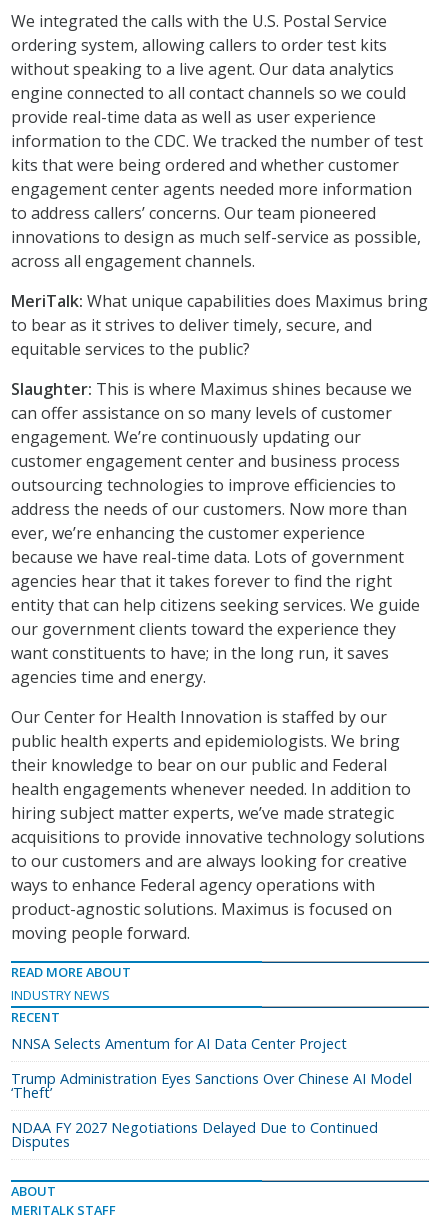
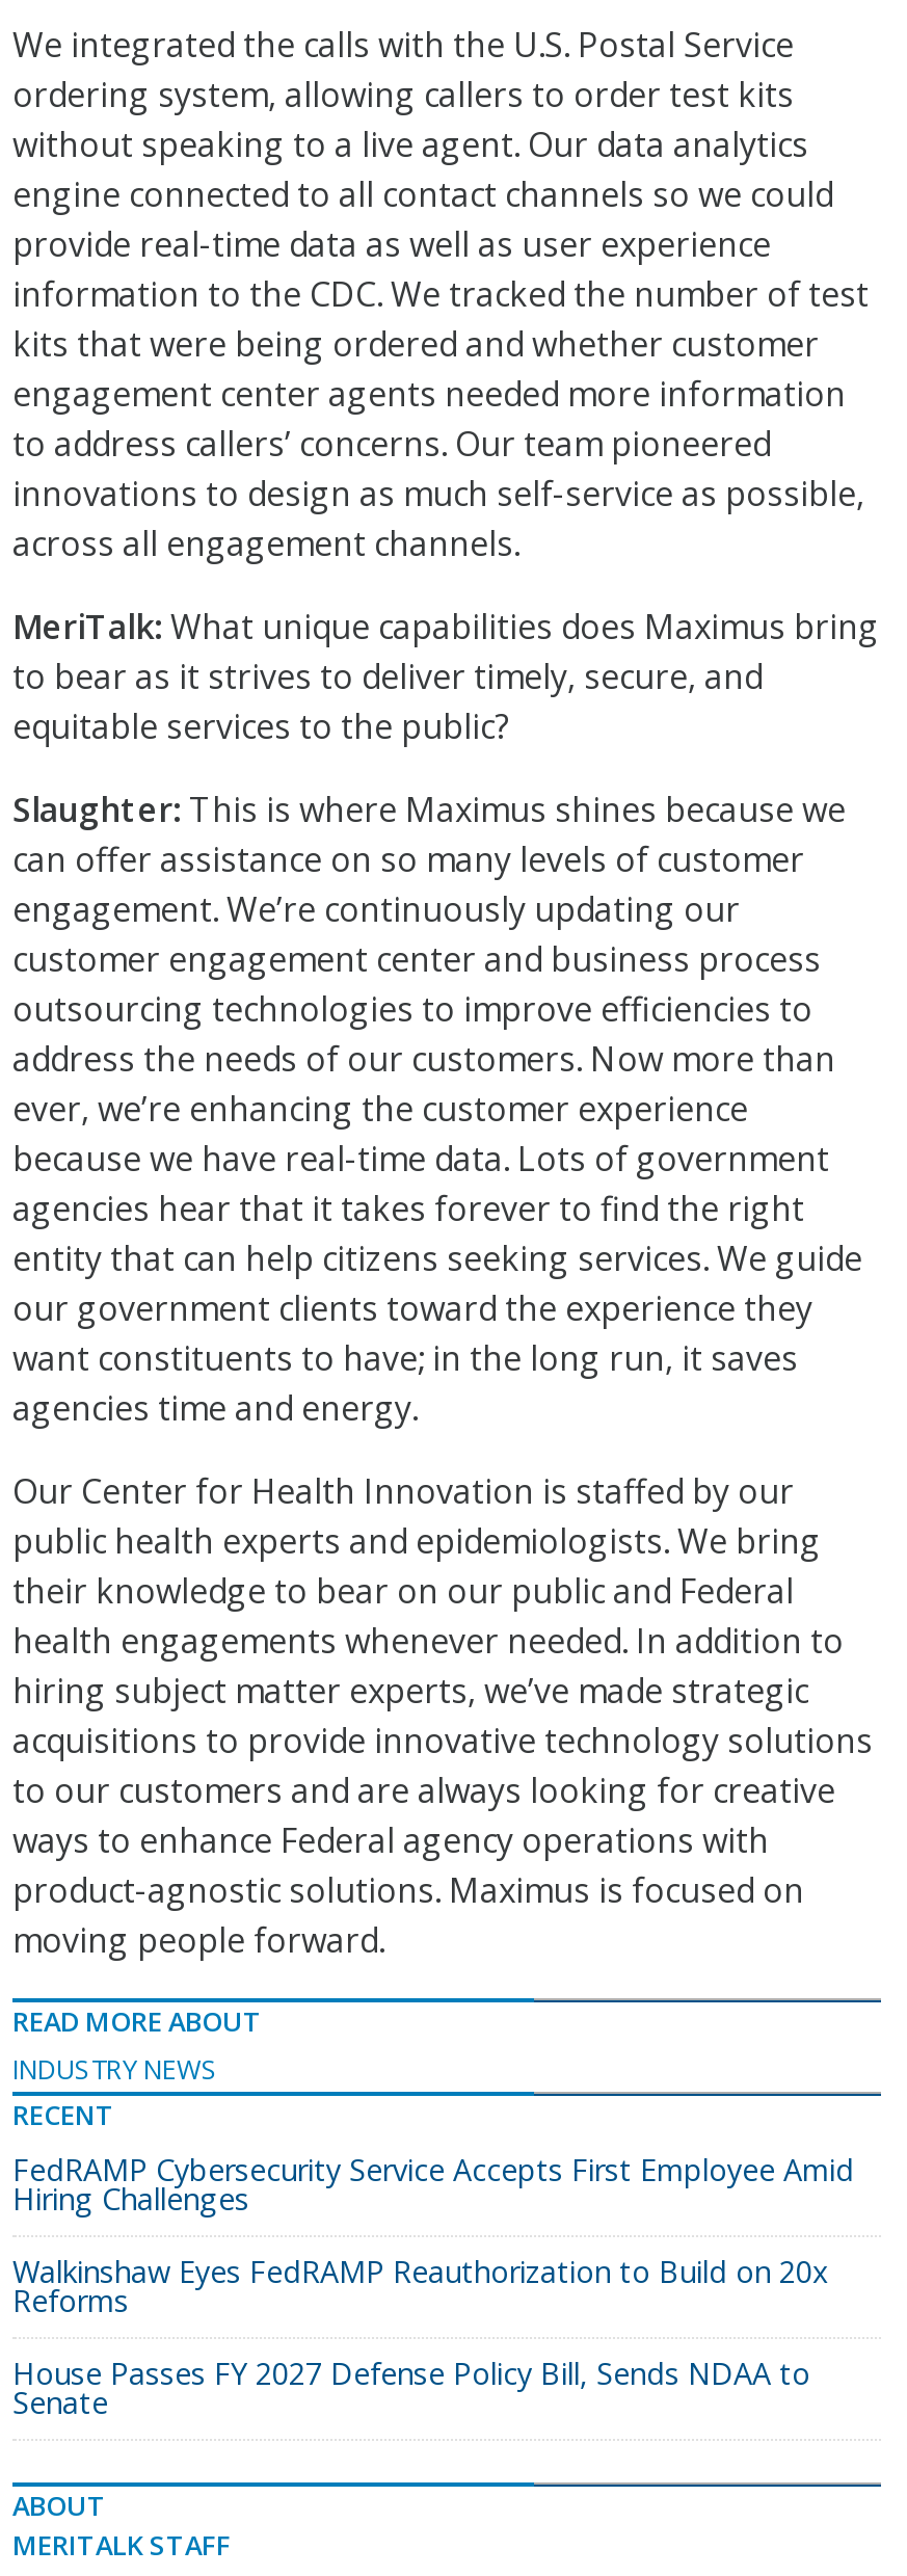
[11,1034,347,1053] NNSA Selects Amentum for AI Data Center Project -> [12,2150,854,2219] FedRAMP Cybersecurity Service Accepts First Employee Amid | Hiring Challenges
[11,1069,412,1102] Trump Administration Eyes Sanctions Over Chinese AI Model | ‘Theft’ -> [12,2252,829,2321] Walkinshaw Eyes FedRAMP Reauthorization to Build on 20x | Reforms
[11,1118,378,1151] NDAA FY 2027 Negotiations Delayed Due to Continued | Disputes -> [12,2354,810,2422] House Passes FY 2027 Defense Policy Bill, Sends NDAA to | Senate

